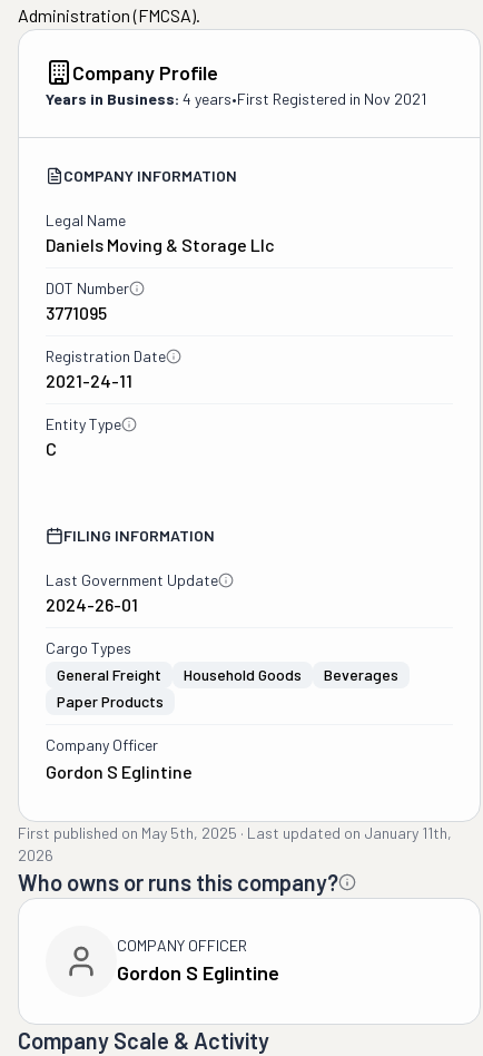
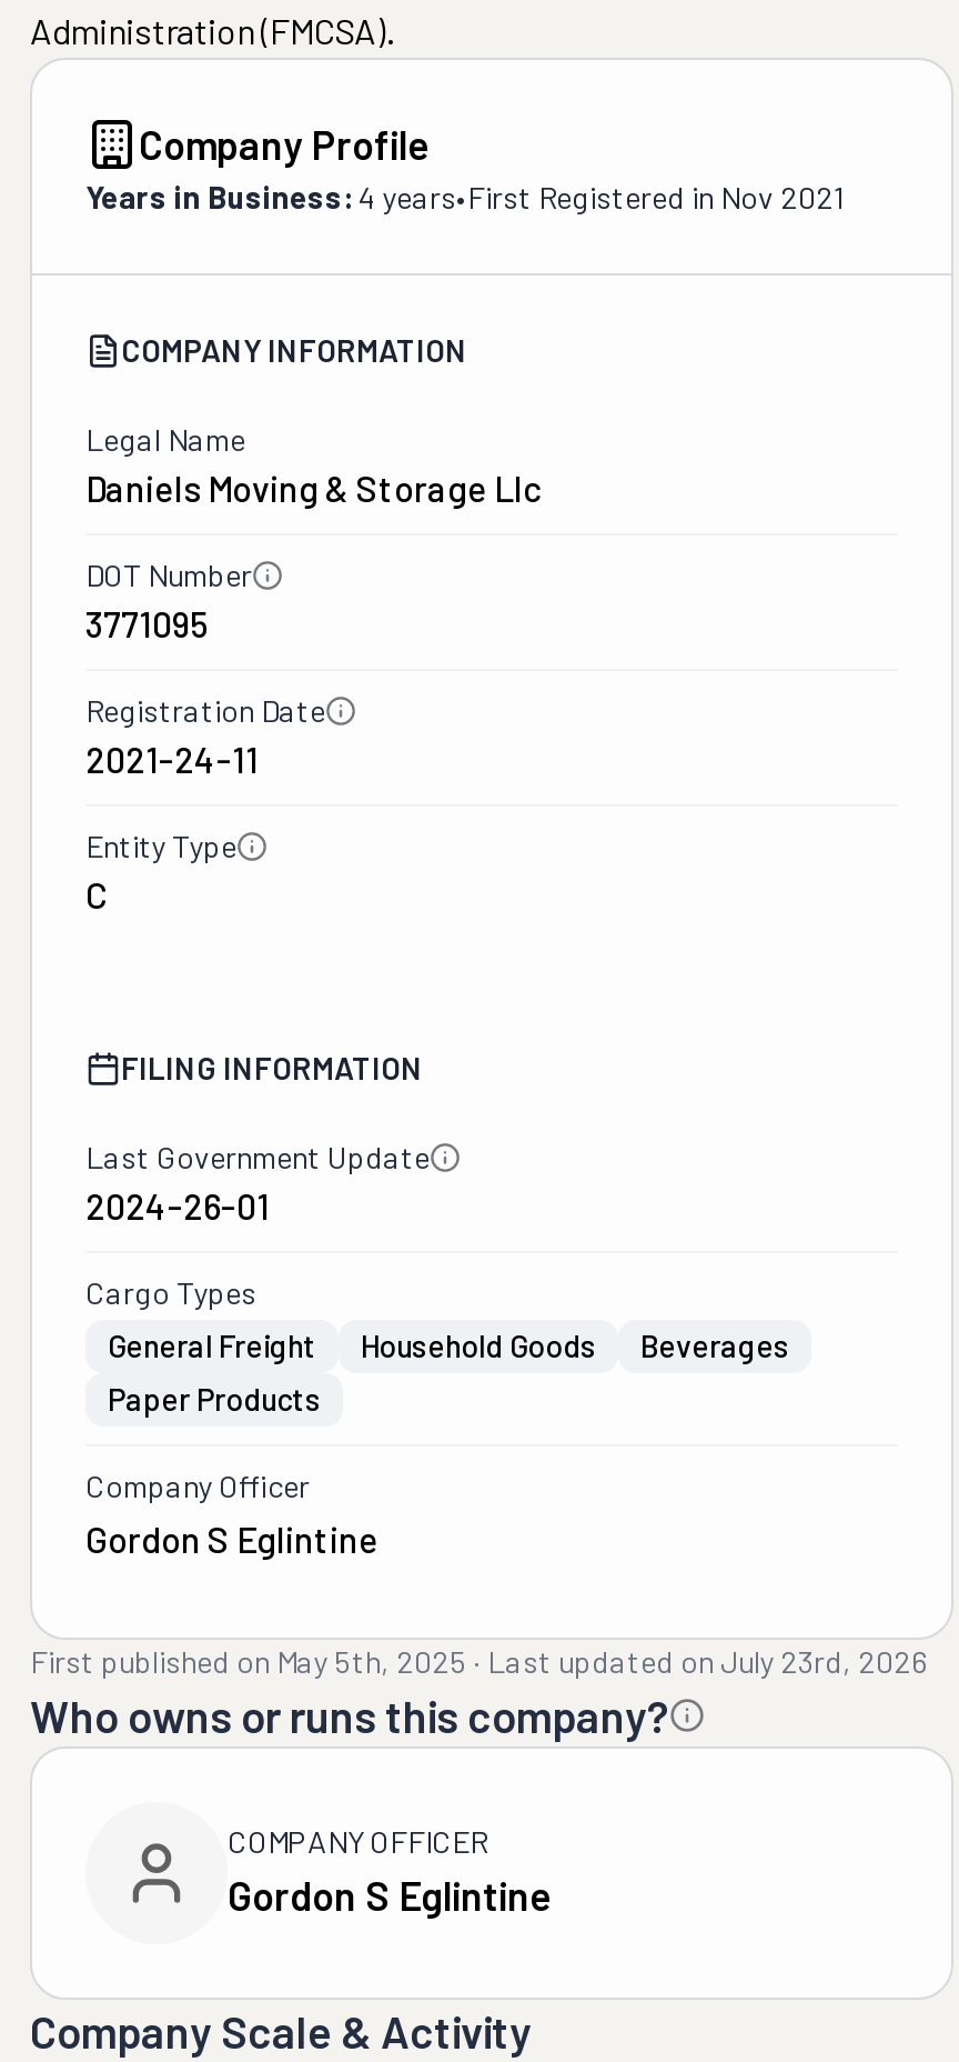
[18,823,452,864] First published on May 5th, 2025 · Last updated on January 11th, | 2026 -> [30,1642,929,1680] First published on May 5th, 2025 · Last updated on July 23rd, 2026

